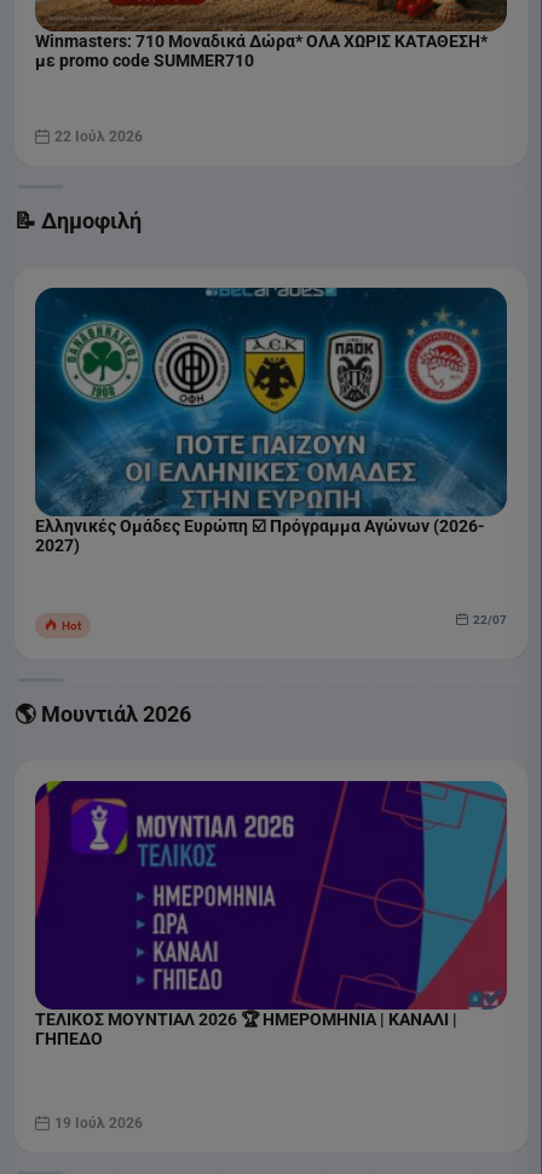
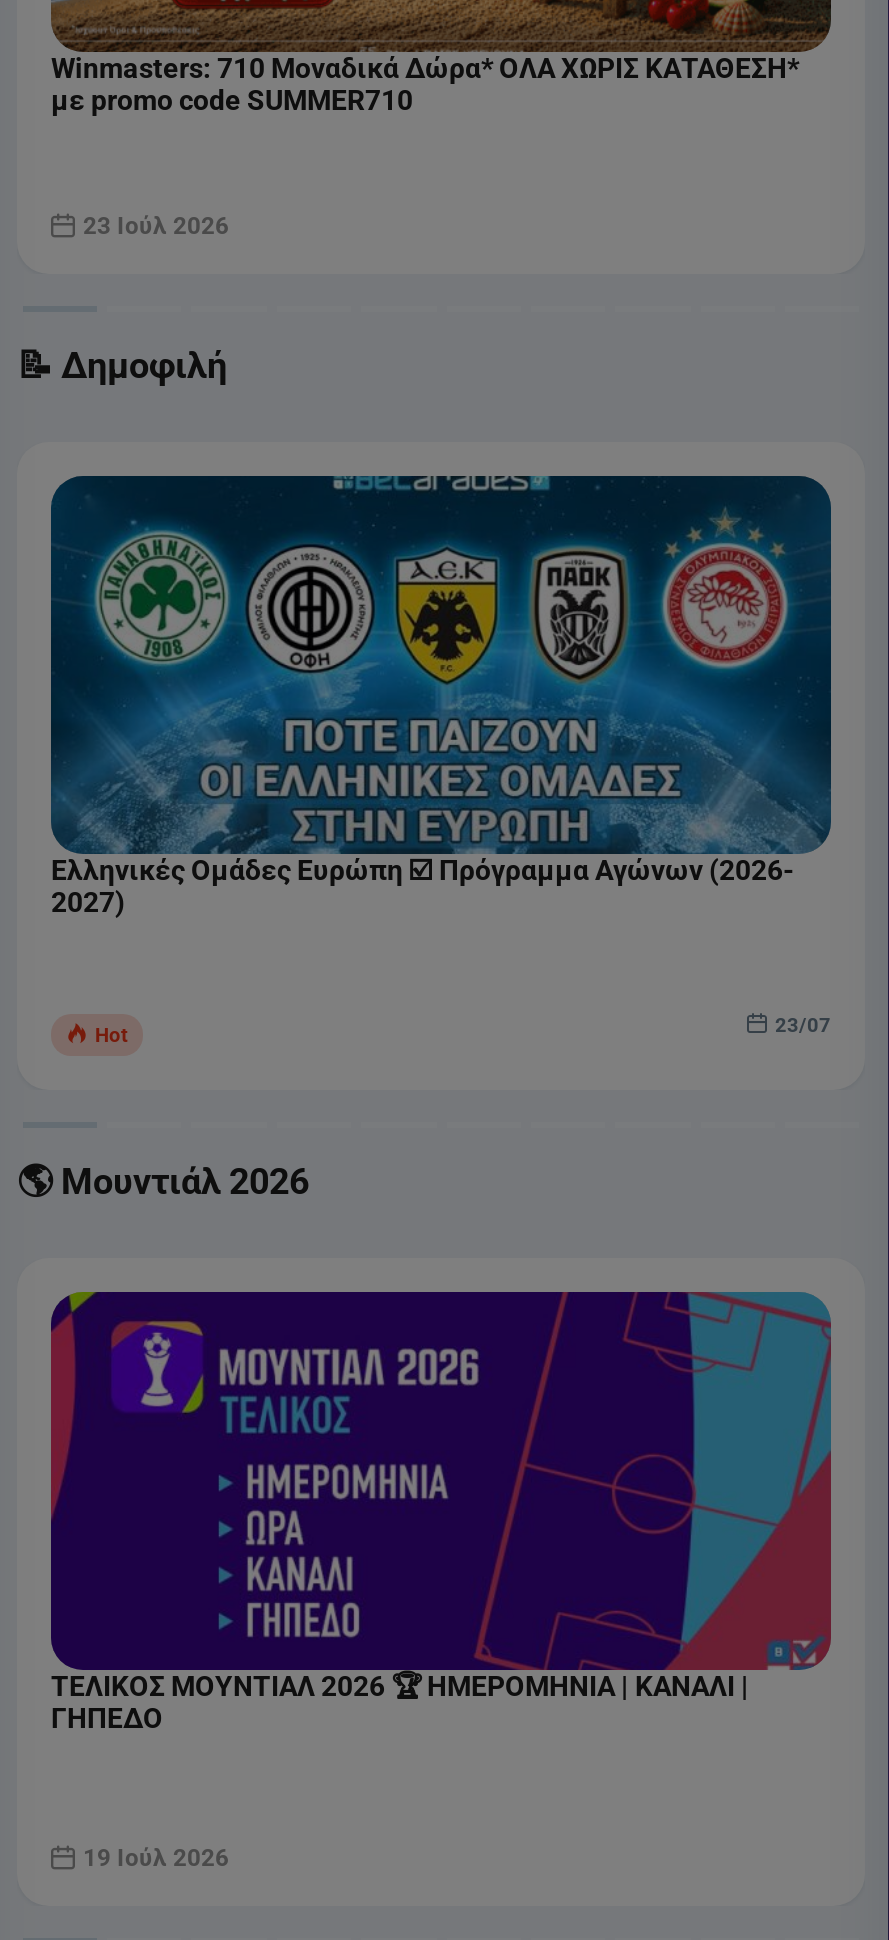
[54,128,143,145] 22 Ιούλ 2026 -> [83,212,229,240] 23 Ιούλ 2026
[473,613,507,626] 22/07 -> [775,1014,831,1036] 23/07

